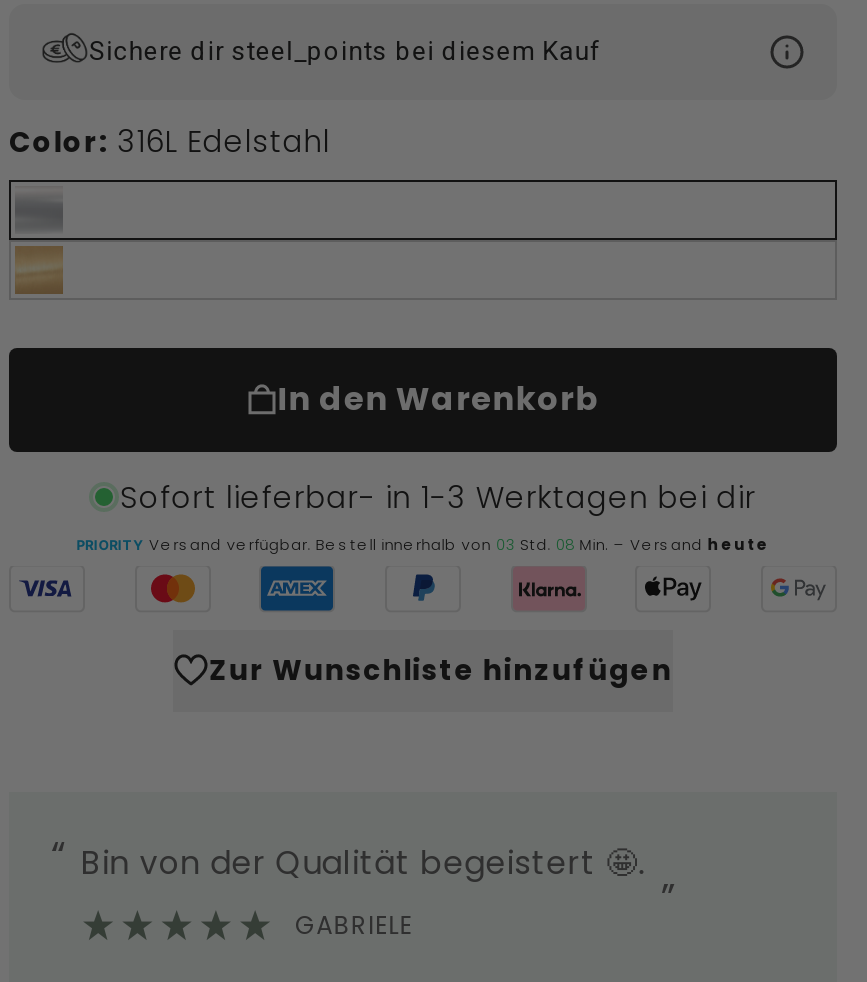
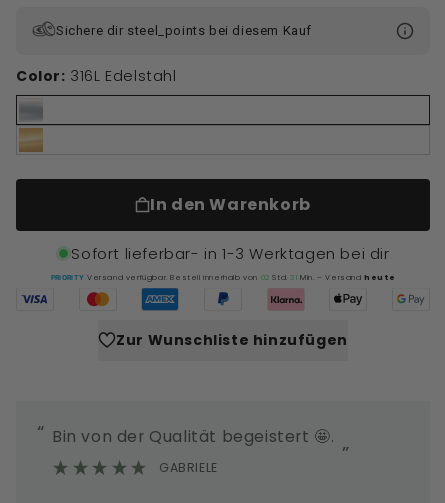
[76,533,770,555] PRIORITY Versand verfügbar. Bestell innerhalb von 03 Std. 08 Min. – Versand heute -> [51,272,395,283] PRIORITY Versand verfügbar. Bestell innerhalb von 02 Std. 31 Min. – Versand heute

